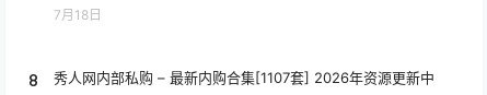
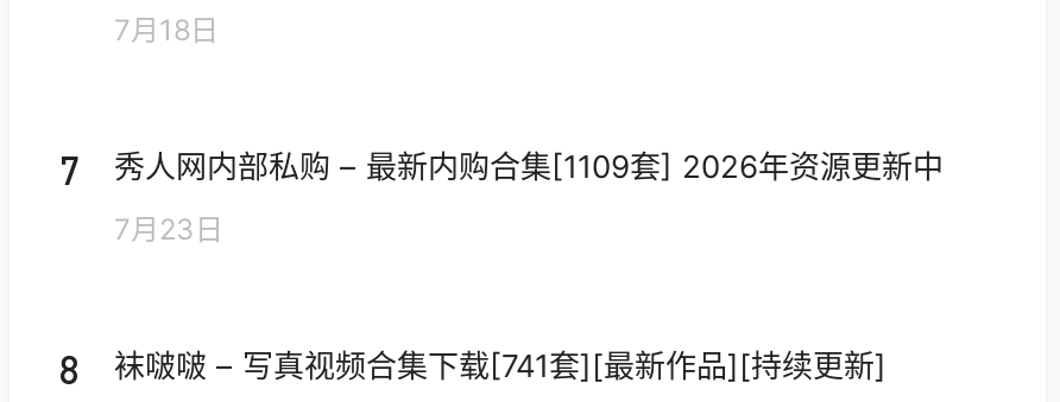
none -> [59,146,944,245] 7 | 秀人网内部私购 – 最新内购合集[1109套] 2026年资源更新中 | 7月23日
[54,68,434,86] 秀人网内部私购 – 最新内购合集[1107套] 2026年资源更新中 -> [114,345,887,383] 袜啵啵 – 写真视频合集下载[741套][最新作品][持续更新]

